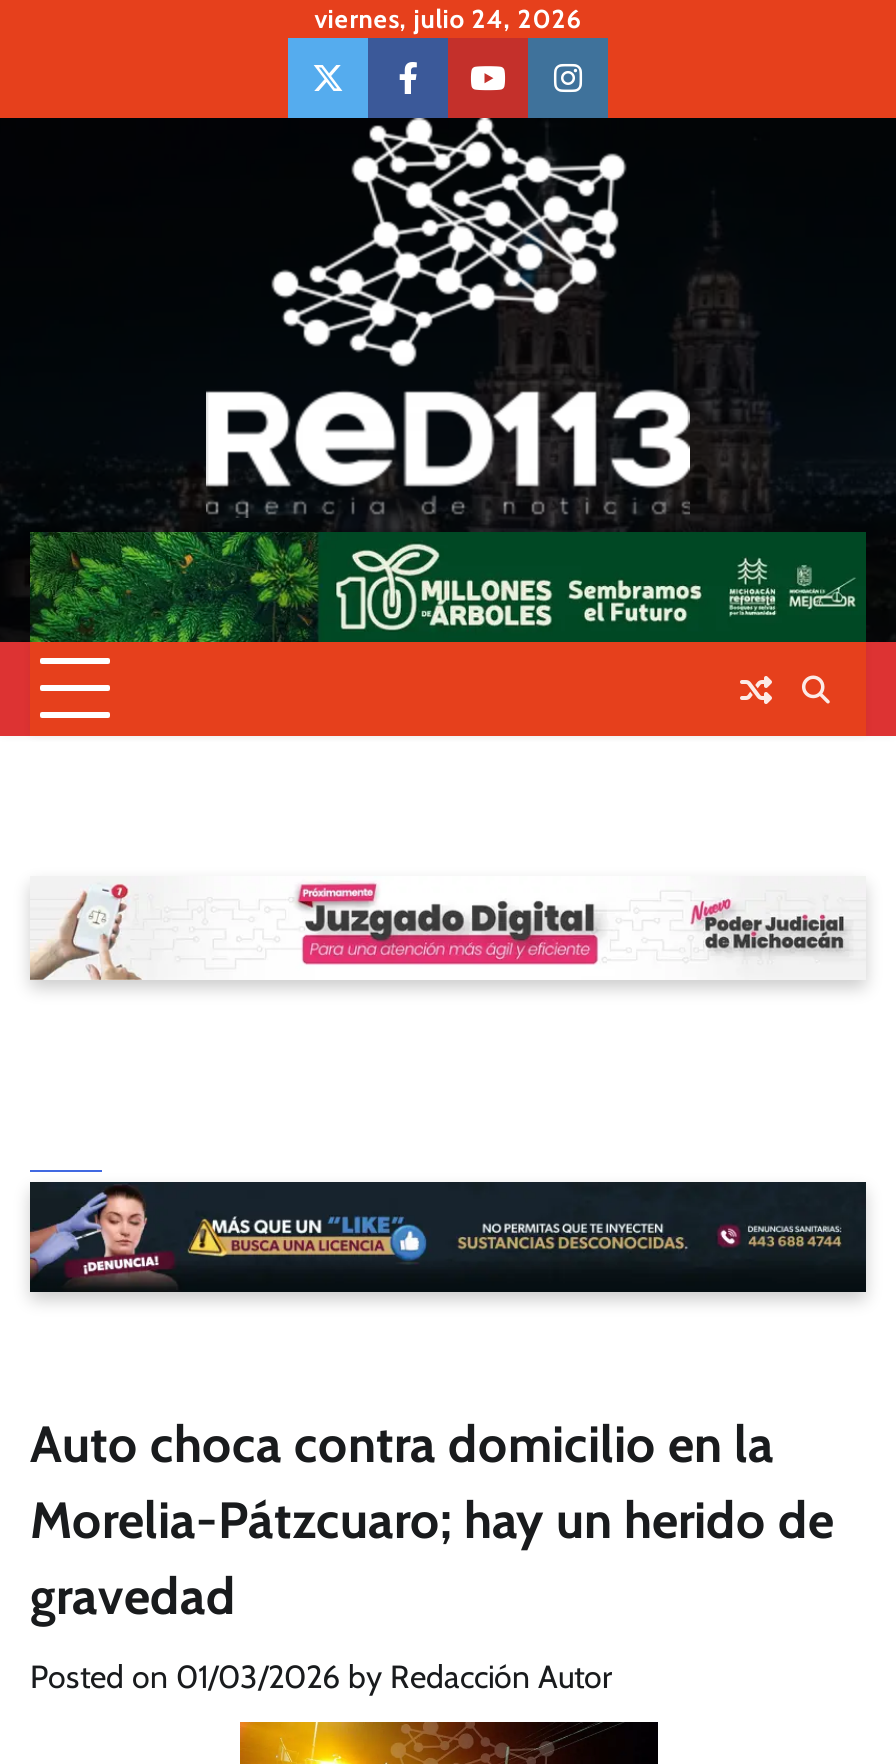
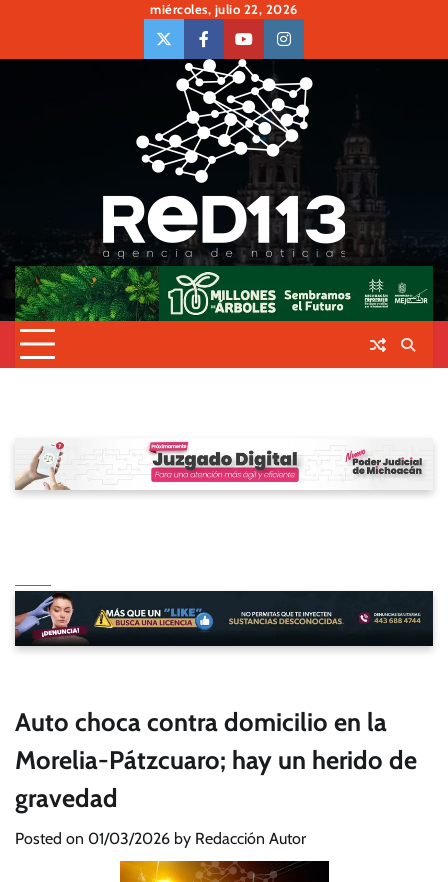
[314,4,582,34] viernes, julio 24, 2026 -> [150,2,298,17] miércoles, julio 22, 2026

